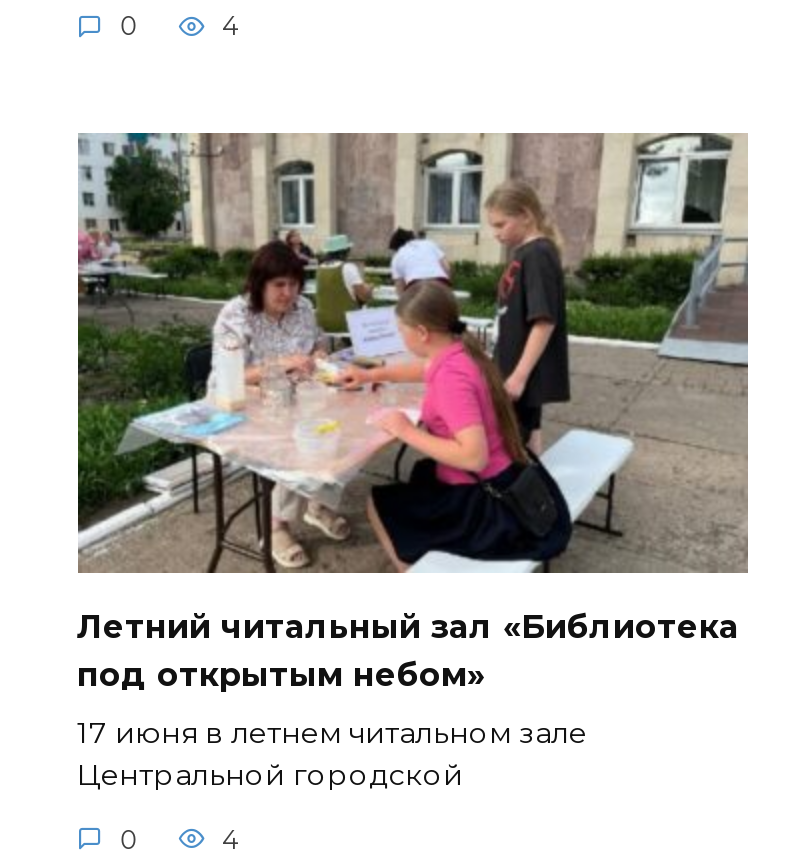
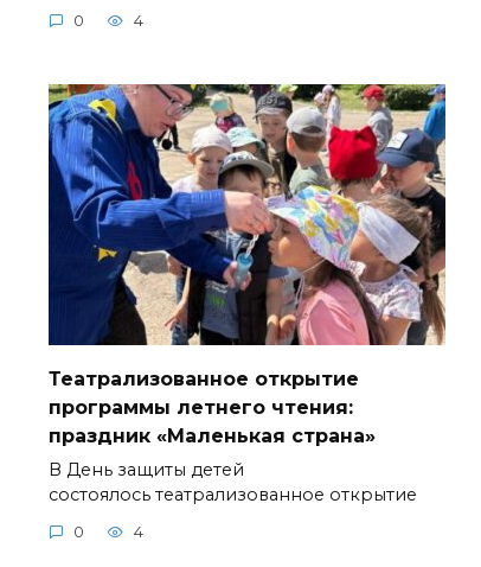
[76,130,748,695] [image] | Летний читальный зал «Библиотека | под открытым небом» -> [48,83,447,446] [image] | Театрализованное открытие | программы летнего чтения: | праздник «Маленькая страна»
[77,715,587,793] 17 июня в летнем читальном зале | Центральной городской -> [48,459,416,505] В День защиты детей | состоялось театрализованное открытие

